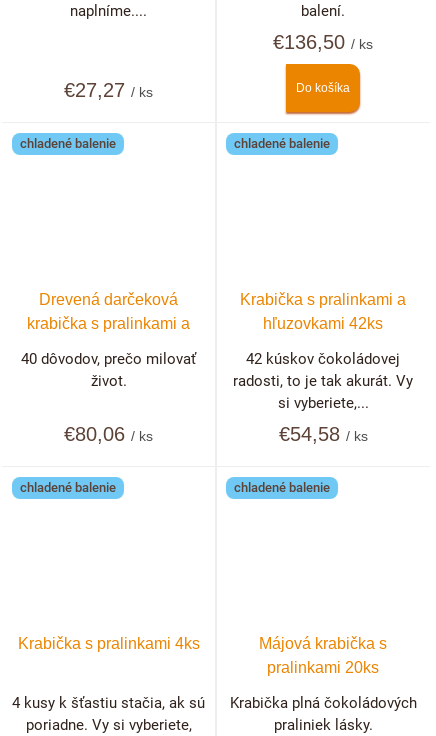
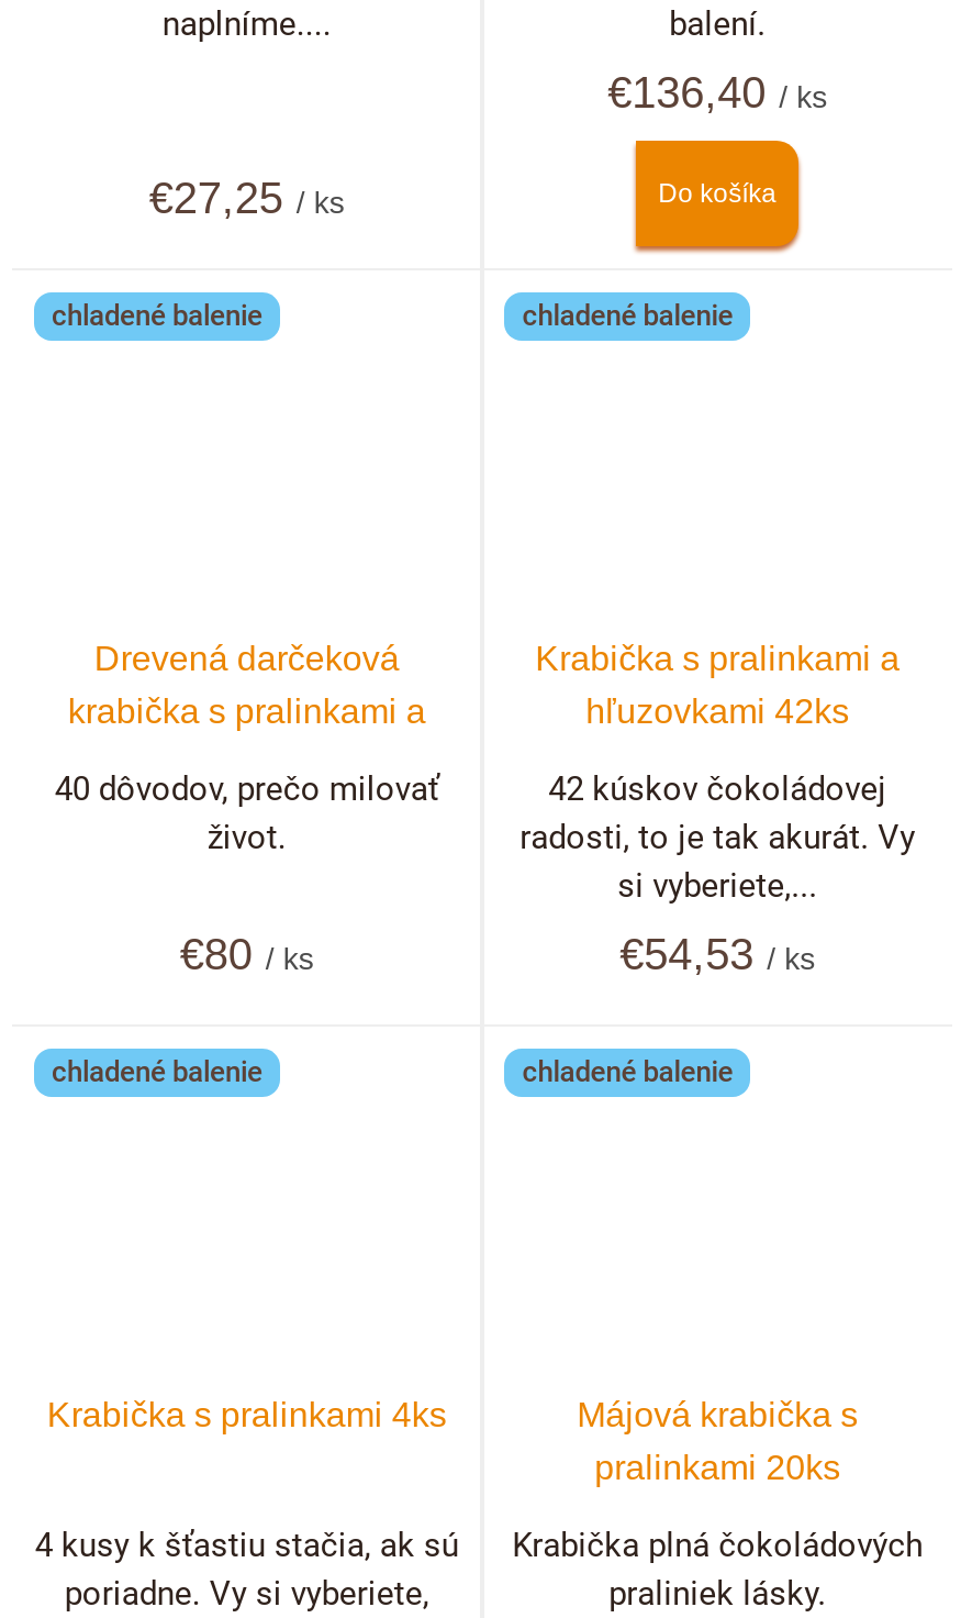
[273,31,373,53] €136,50 / ks -> [608,69,827,117] €136,40 / ks
[64,79,153,101] €27,27 / ks -> [149,174,345,222] €27,25 / ks
[64,423,153,445] €80,06 / ks -> [180,931,314,979] €80 / ks
[279,423,368,445] €54,58 / ks -> [620,931,815,979] €54,53 / ks

